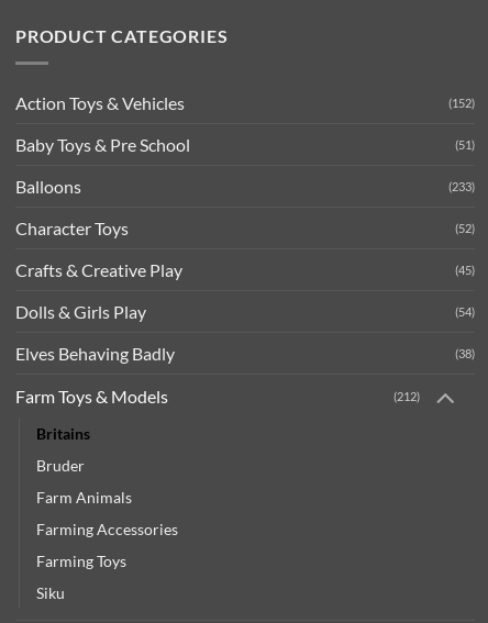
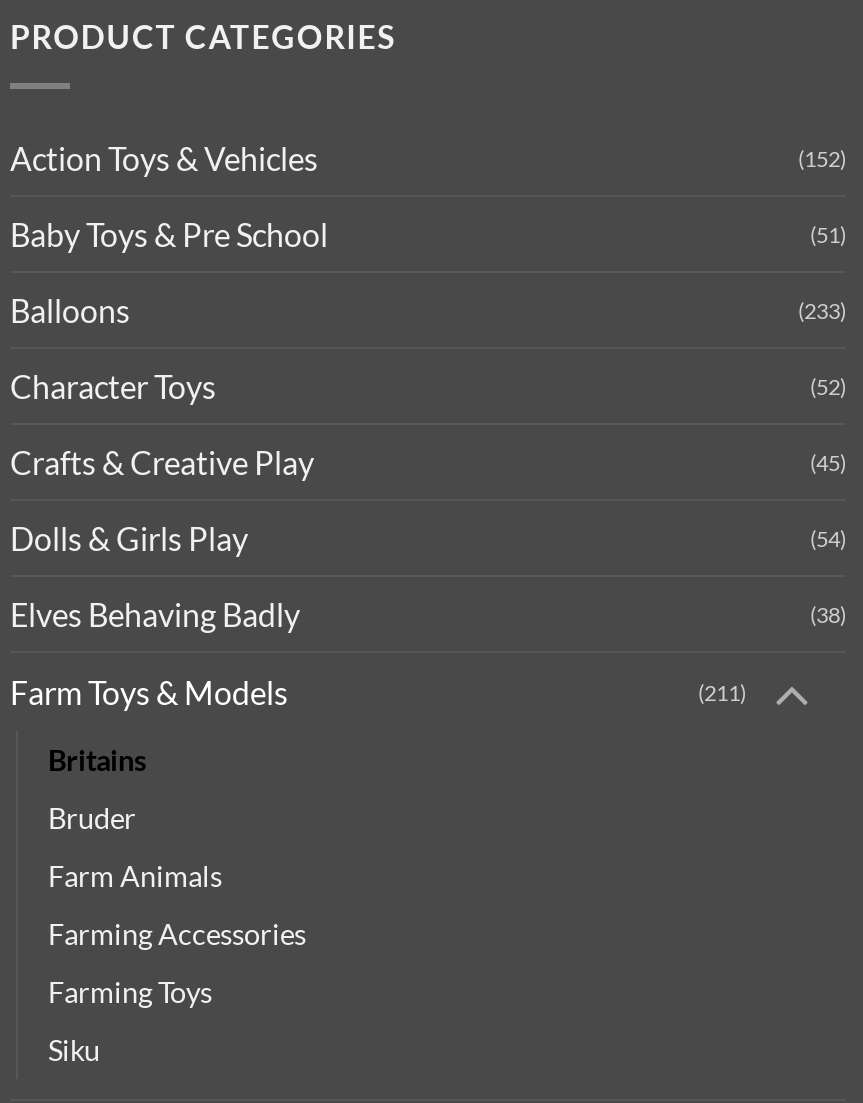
[393,389,420,403] (212) -> [698,678,746,704] (211)

